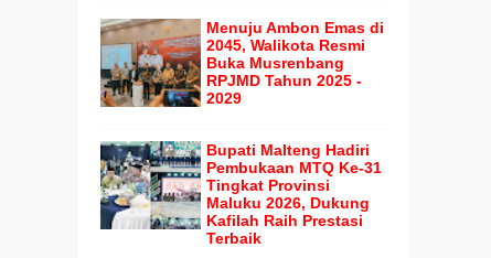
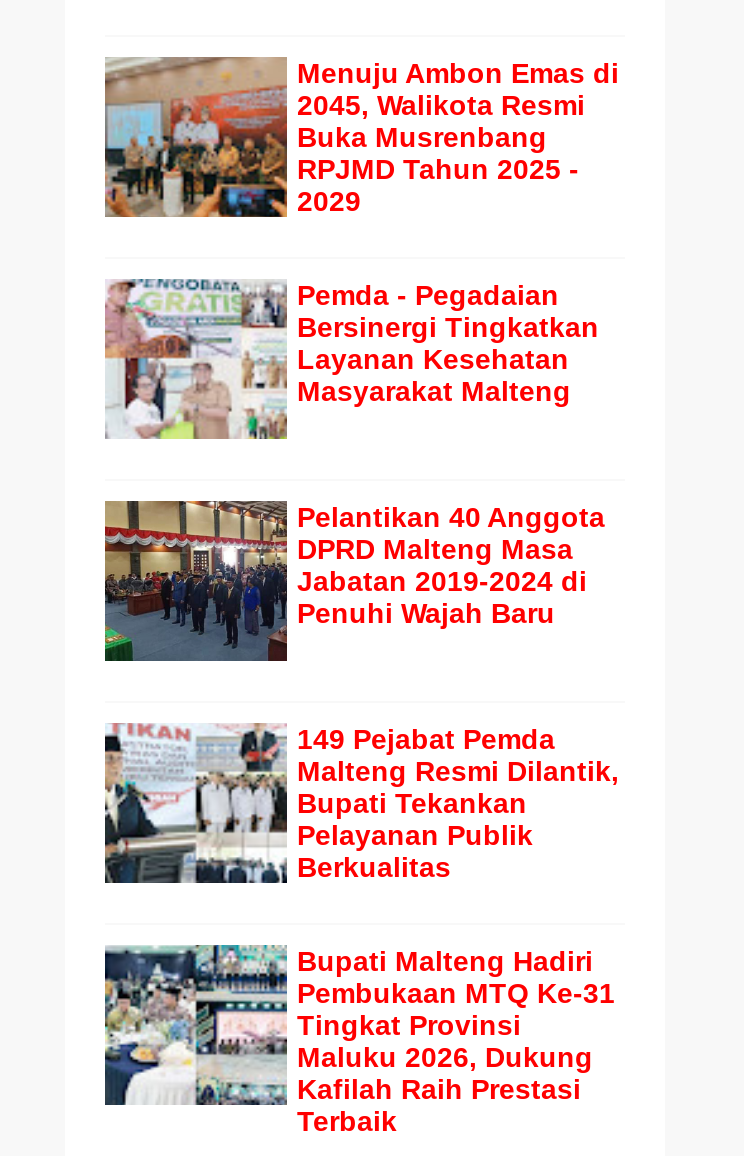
none -> [103,279,599,441] [image] | Pemda - Pegadaian | Bersinergi Tingkatkan | Layanan Kesehatan | Masyarakat Malteng
none -> [103,499,605,663] [image] | Pelantikan 40 Anggota | DPRD Malteng Masa | Jabatan 2019-2024 di | Penuhi Wajah Baru
none -> [103,723,619,885] [image] | 149 Pejabat Pemda | Malteng Resmi Dilantik, | Bupati Tekankan | Pelayanan Publik | Berkualitas

